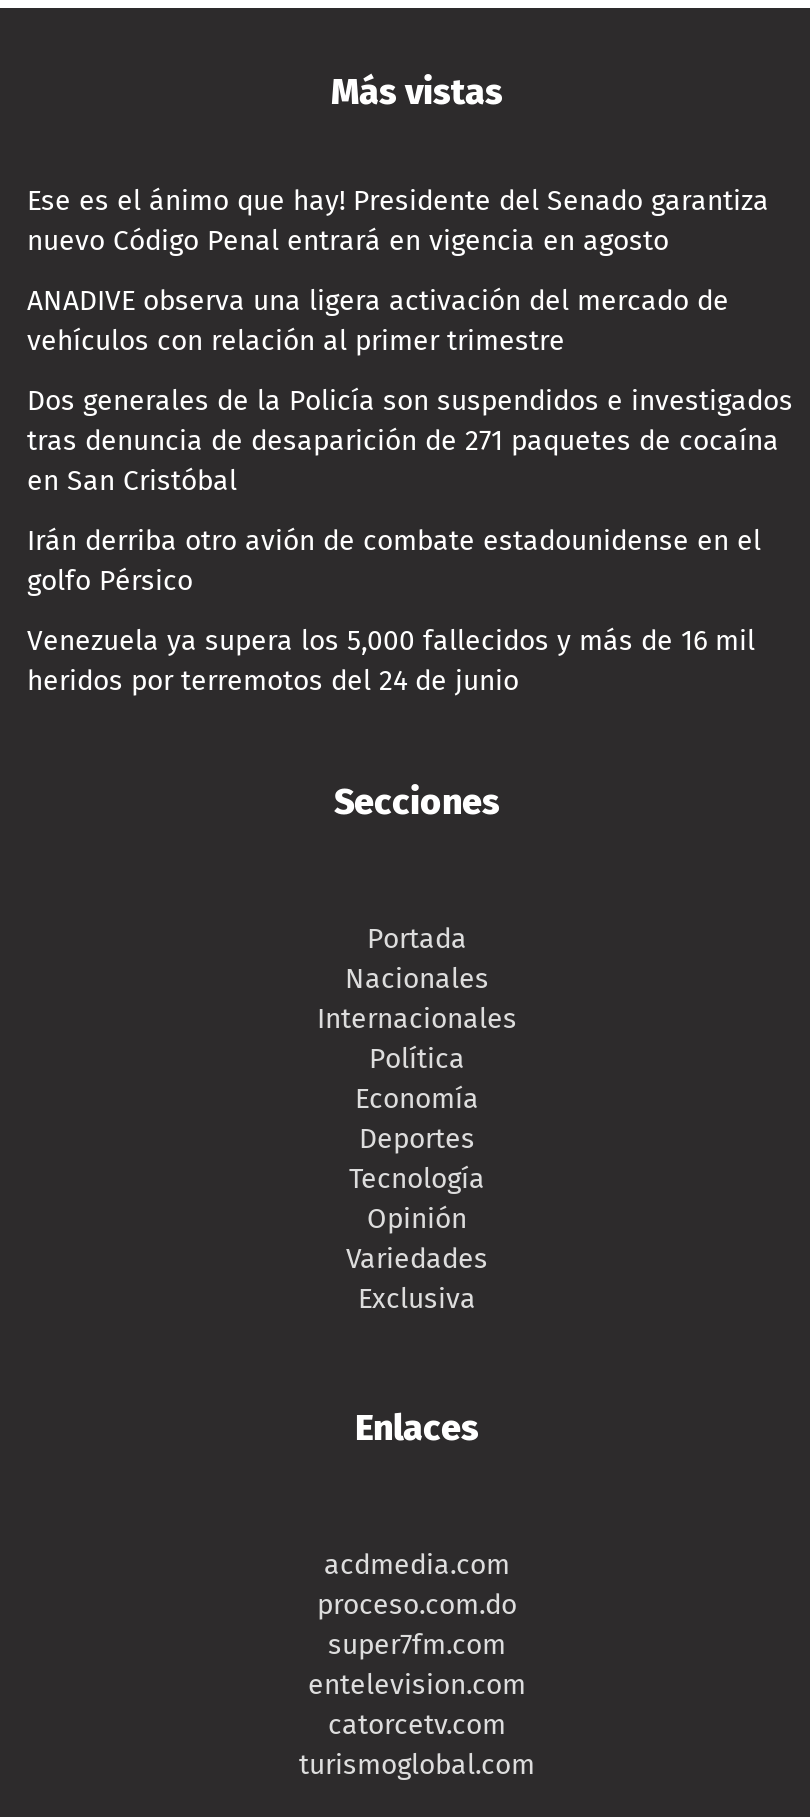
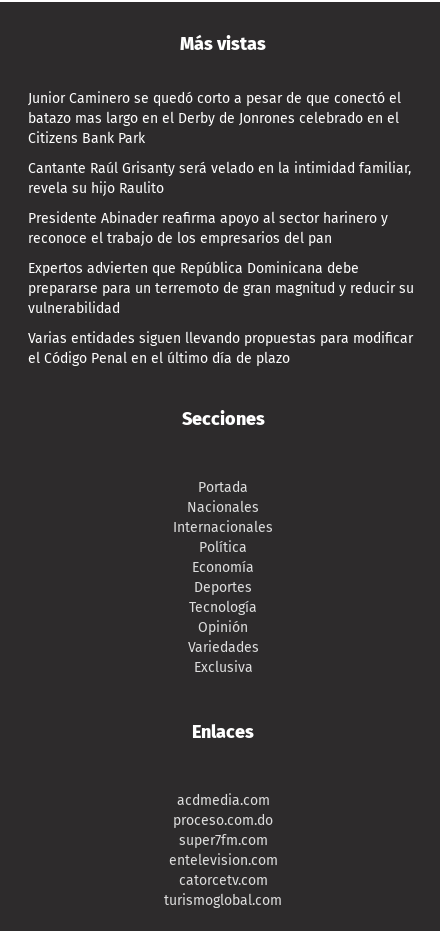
[27,185,769,259] Ese es el ánimo que hay! Presidente del Senado garantiza | nuevo Código Penal entrará en vigencia en agosto -> [28,90,401,147] Junior Caminero se quedó corto a pesar de que conectó el | batazo mas largo en el Derby de Jonrones celebrado en el | Citizens Bank Park
[27,285,729,359] ANADIVE observa una ligera activación del mercado de | vehículos con relación al primer trimestre -> [28,160,411,197] Cantante Raúl Grisanty será velado en la intimidad familiar, | revela su hijo Raulito
[27,385,793,499] Dos generales de la Policía son suspendidos e investigados | tras denuncia de desaparición de 271 paquetes de cocaína | en San Cristóbal -> [28,210,388,247] Presidente Abinader reafirma apoyo al sector harinero y | reconoce el trabajo de los empresarios del pan
[27,525,761,599] Irán derriba otro avión de combate estadounidense en el | golfo Pérsico -> [28,260,414,317] Expertos advierten que República Dominicana debe | prepararse para un terremoto de gran magnitud y reducir su | vulnerabilidad
[27,625,755,699] Venezuela ya supera los 5,000 fallecidos y más de 16 mil | heridos por terremotos del 24 de junio -> [28,330,413,367] Varias entidades siguen llevando propuestas para modificar | el Código Penal en el último día de plazo

